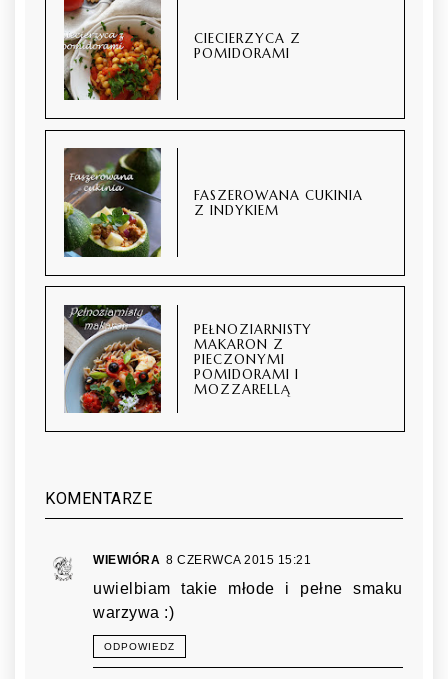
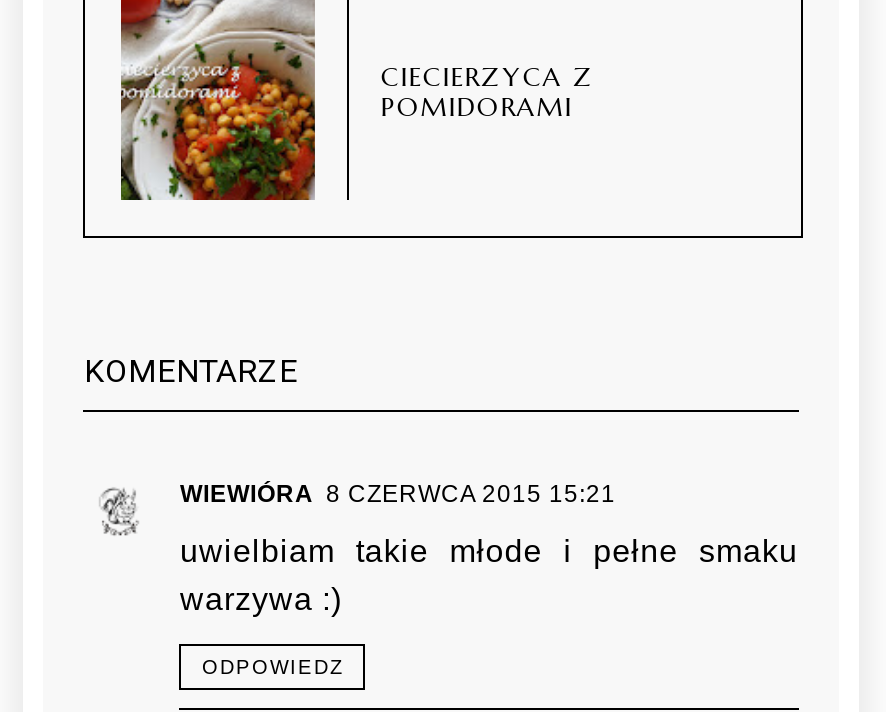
[63,147,363,267] [image] | FASZEROWANA CUKINIA | Z INDYKIEM -> none
[63,304,312,414] [image] | PEŁNOZIARNISTY | MAKARON Z | PIECZONYMI | POMIDORAMI I | MOZZARELLĄ -> none

